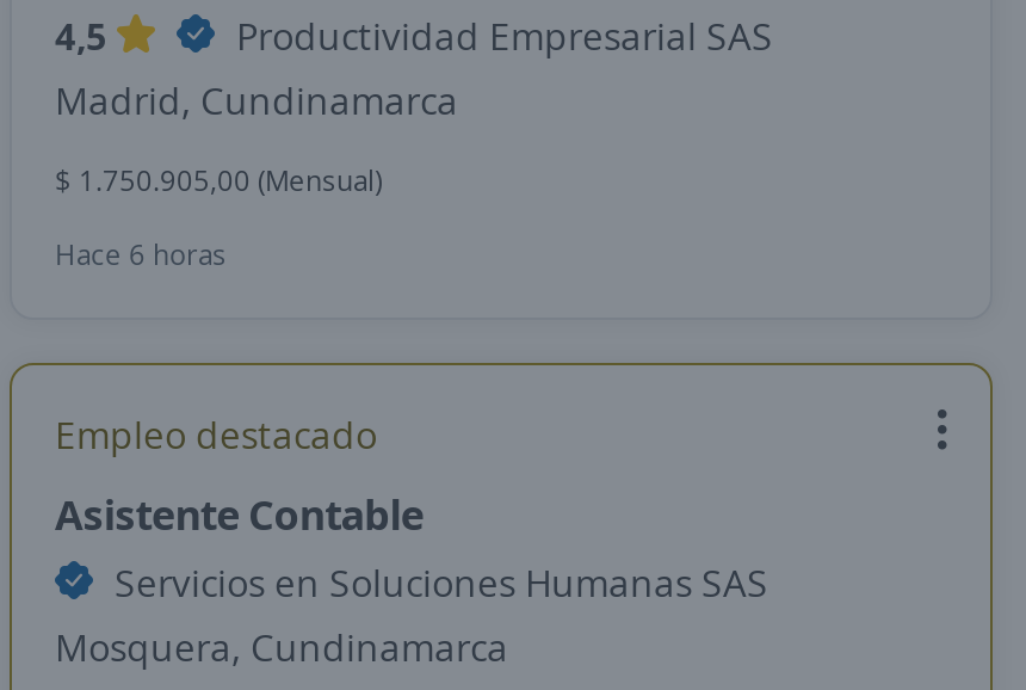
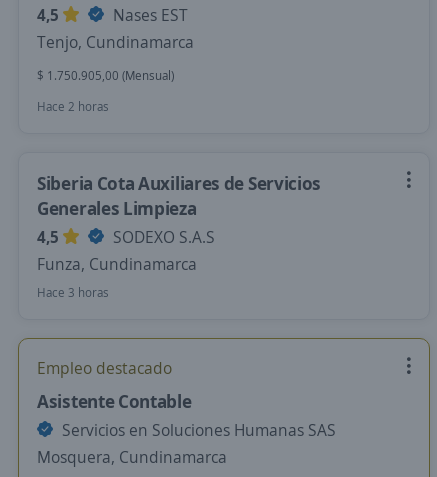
[55,10,773,127] Productividad Empresarial SAS | Madrid, Cundinamarca -> [37,4,194,53] Nases EST | Tenjo, Cundinamarca
[55,234,227,275] Hace 6 horas -> [37,98,321,301] Hace 2 horas | Siberia Cota Auxiliares de Servicios | Generales Limpieza | 4,5 | SODEXO S.A.S | Funza, Cundinamarca | Hace 3 horas

